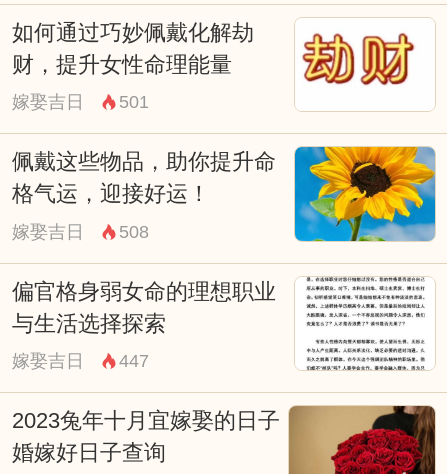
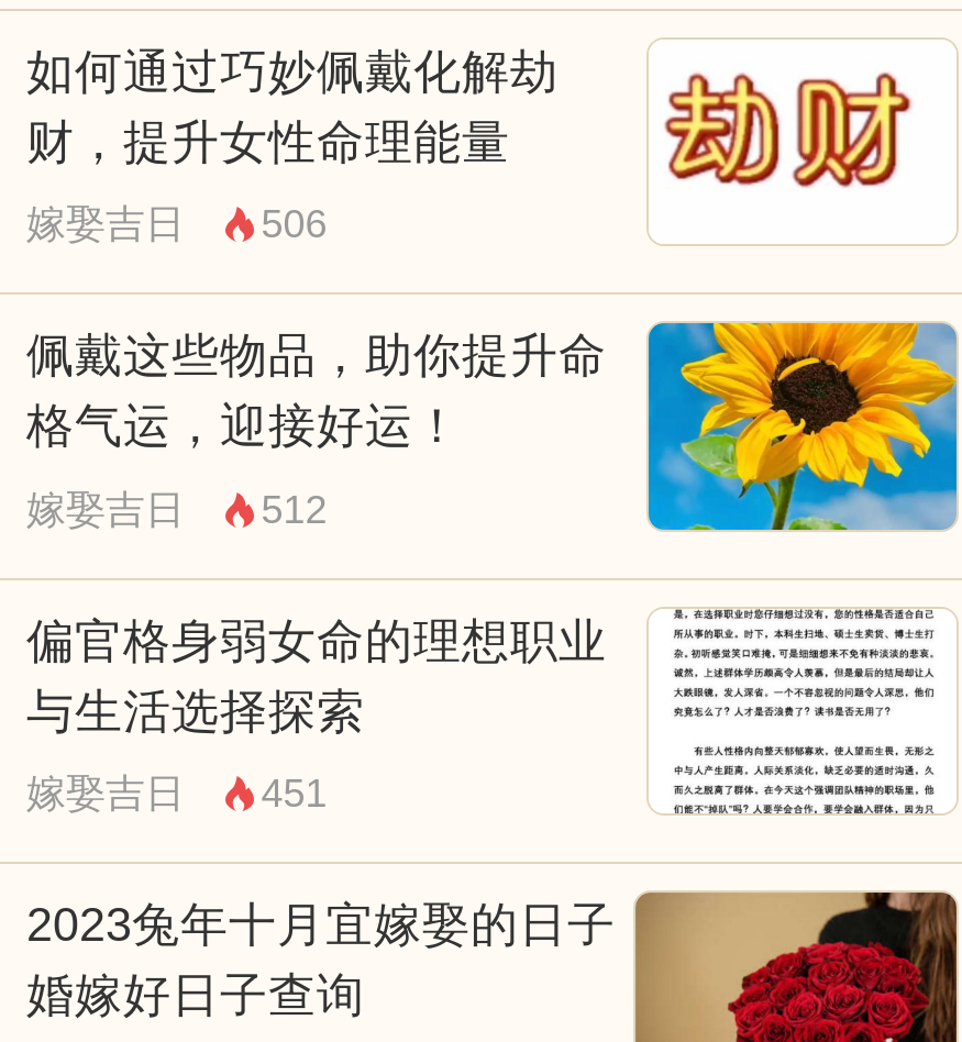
[12,92,149,112] 嫁娶吉日 501 -> [26,203,327,247] 嫁娶吉日 506
[12,222,149,242] 嫁娶吉日 508 -> [26,488,327,532] 嫁娶吉日 512
[12,351,149,371] 嫁娶吉日 447 -> [26,772,327,816] 嫁娶吉日 451

